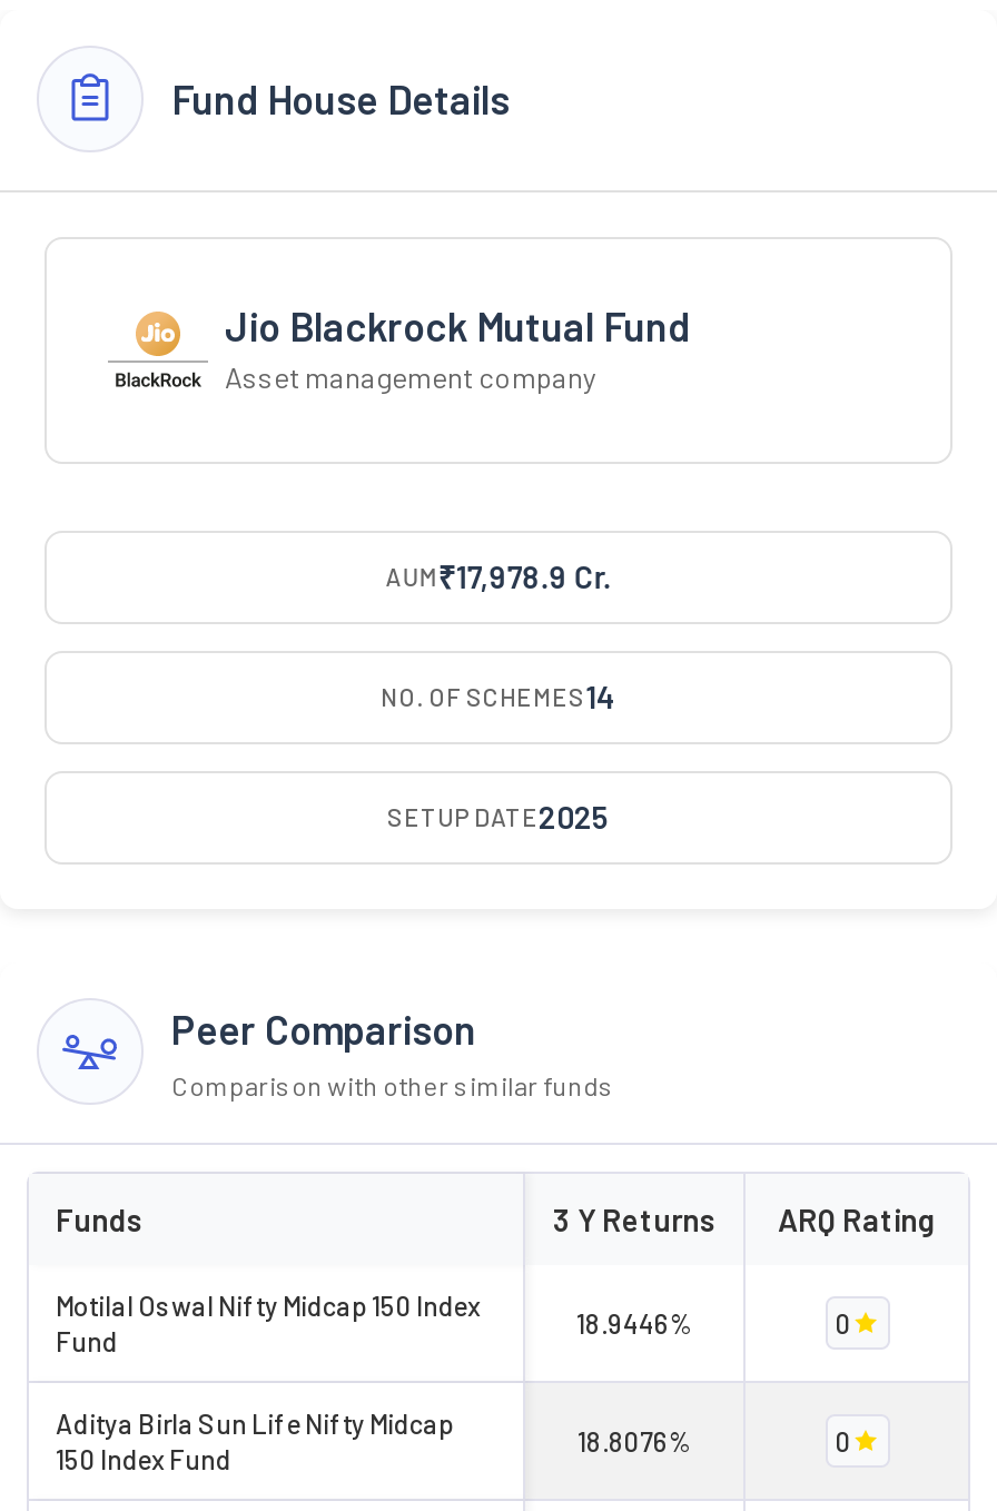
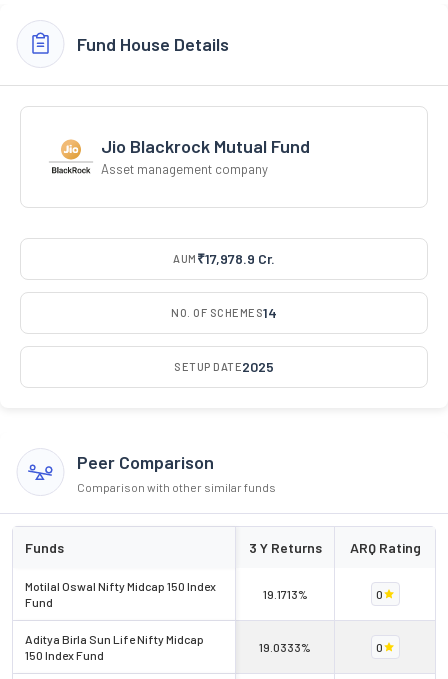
[576,1307,692,1338] 18.9446% -> [262,587,307,601] 19.1713%
[578,1425,691,1456] 18.8076% -> [259,640,311,654] 19.0333%

